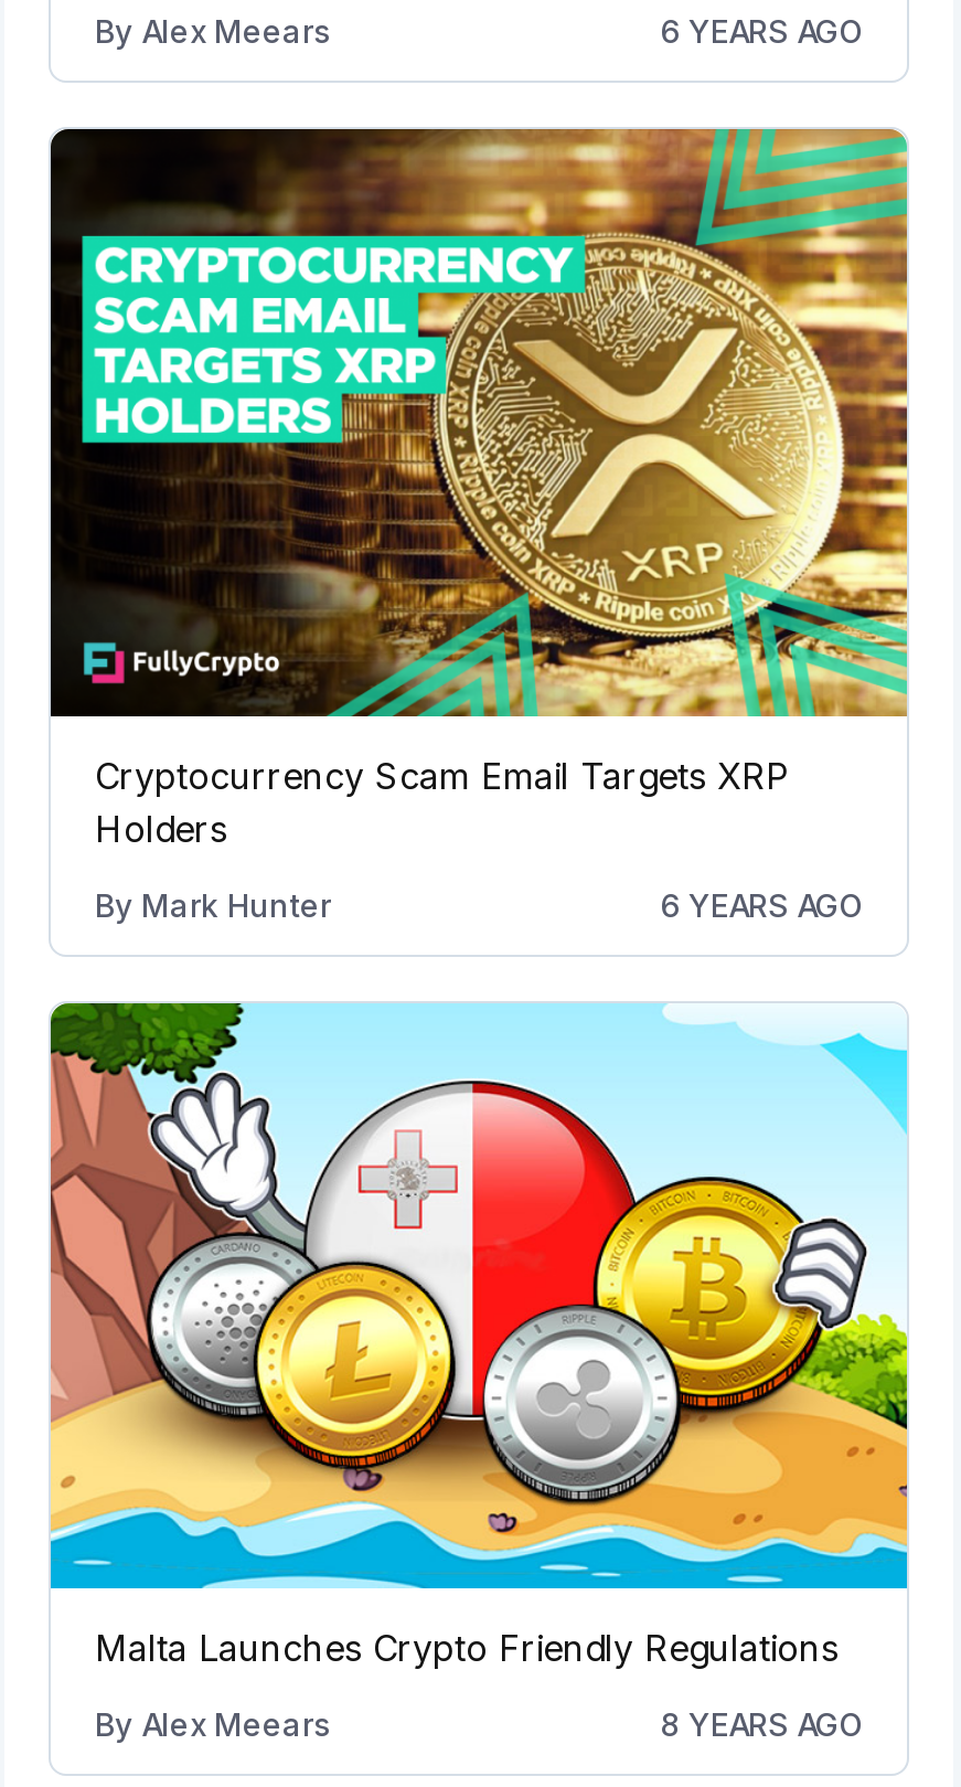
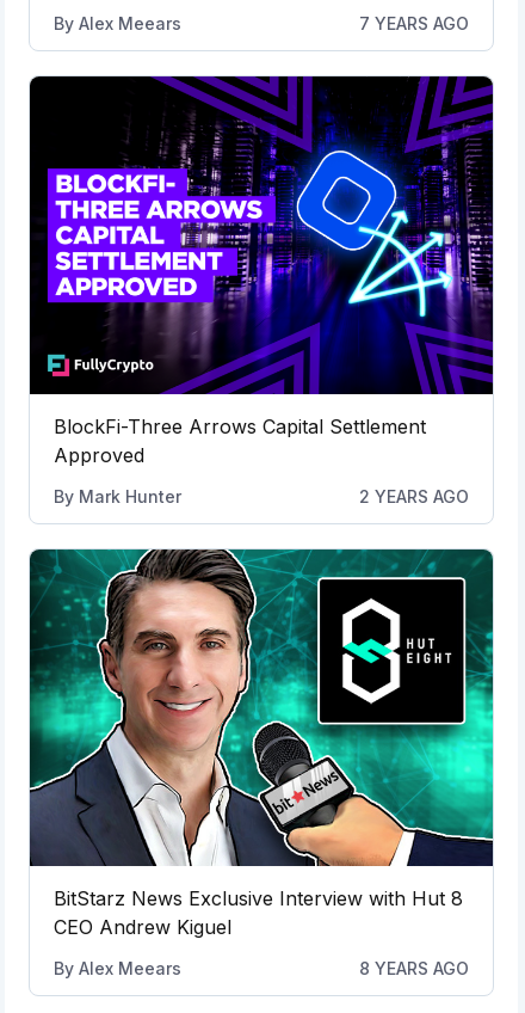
[660,12,863,50] 6 YEARS AGO -> [359,13,469,33] 7 YEARS AGO
[77,127,909,851] [image] | Cryptocurrency Scam Email Targets XRP | Holders -> [45,75,494,467] [image] | BlockFi-Three Arrows Capital Settlement | Approved
[660,886,863,923] 6 YEARS AGO -> [359,486,469,506] 2 YEARS AGO
[49,1001,909,1671] [image] | Malta Launches Crypto Friendly Regulations -> [29,548,494,940] [image] | BitStarz News Exclusive Interview with Hut 8 | CEO Andrew Kiguel

